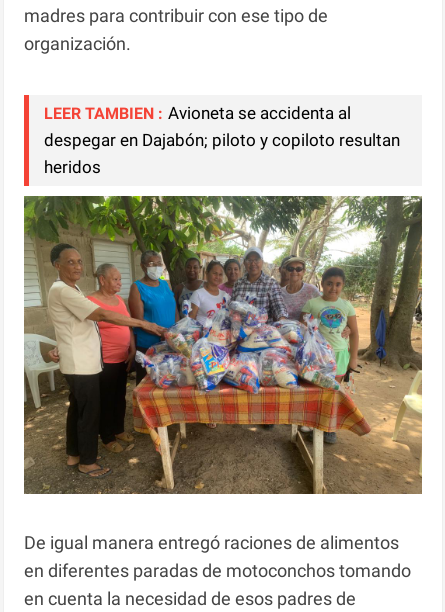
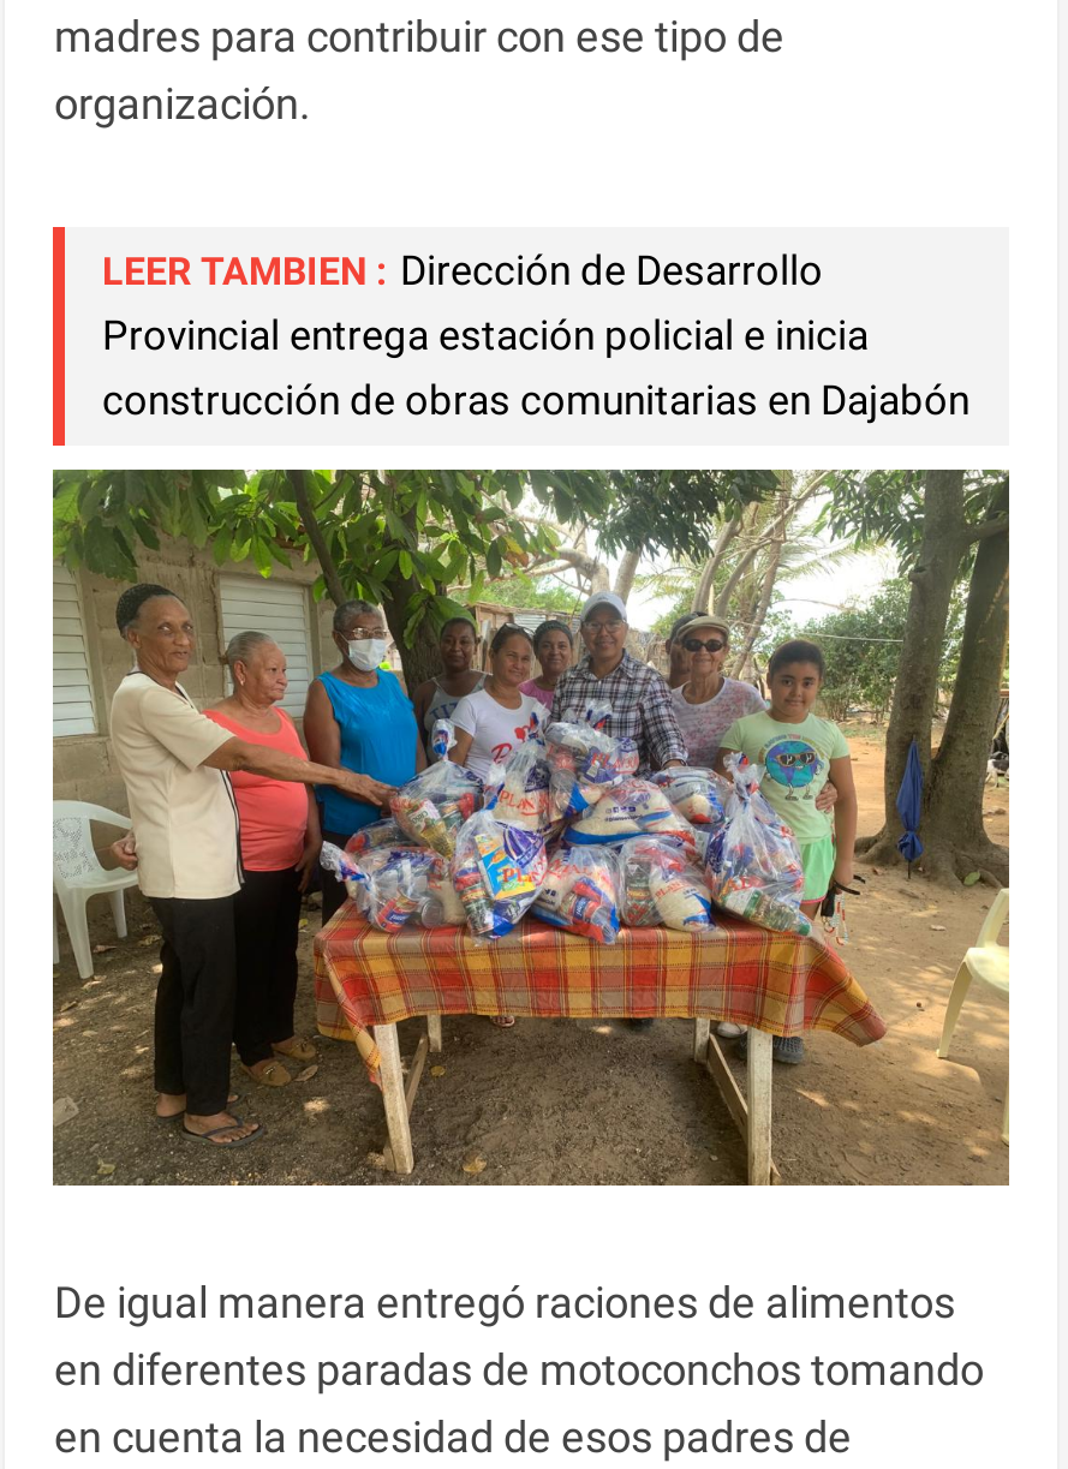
[44,103,400,177] LEER TAMBIEN : Avioneta se accidenta al | despegar en Dajabón; piloto y copiloto resultan | heridos -> [102,246,969,424] LEER TAMBIEN : Dirección de Desarrollo | Provincial entrega estación policial e inicia | construcción de obras comunitarias en Dajabón

